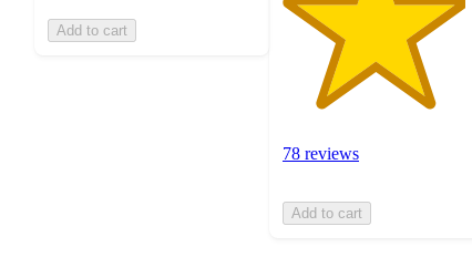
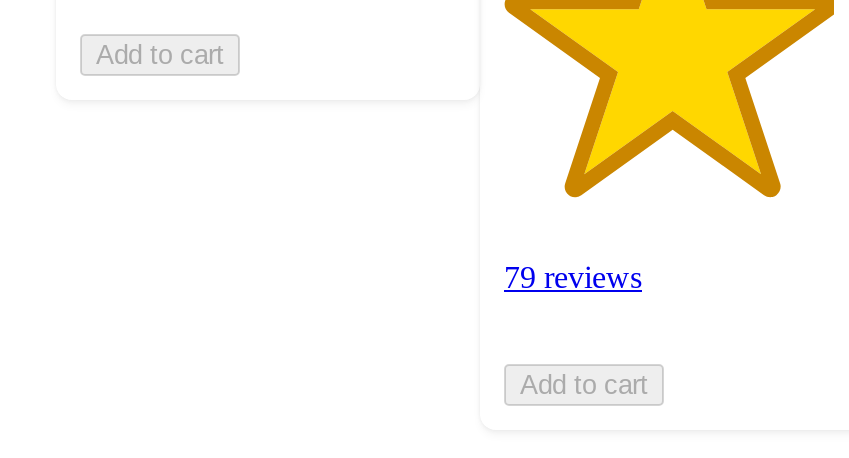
[283,144,359,163] 78 reviews -> [504,260,642,294] 79 reviews

